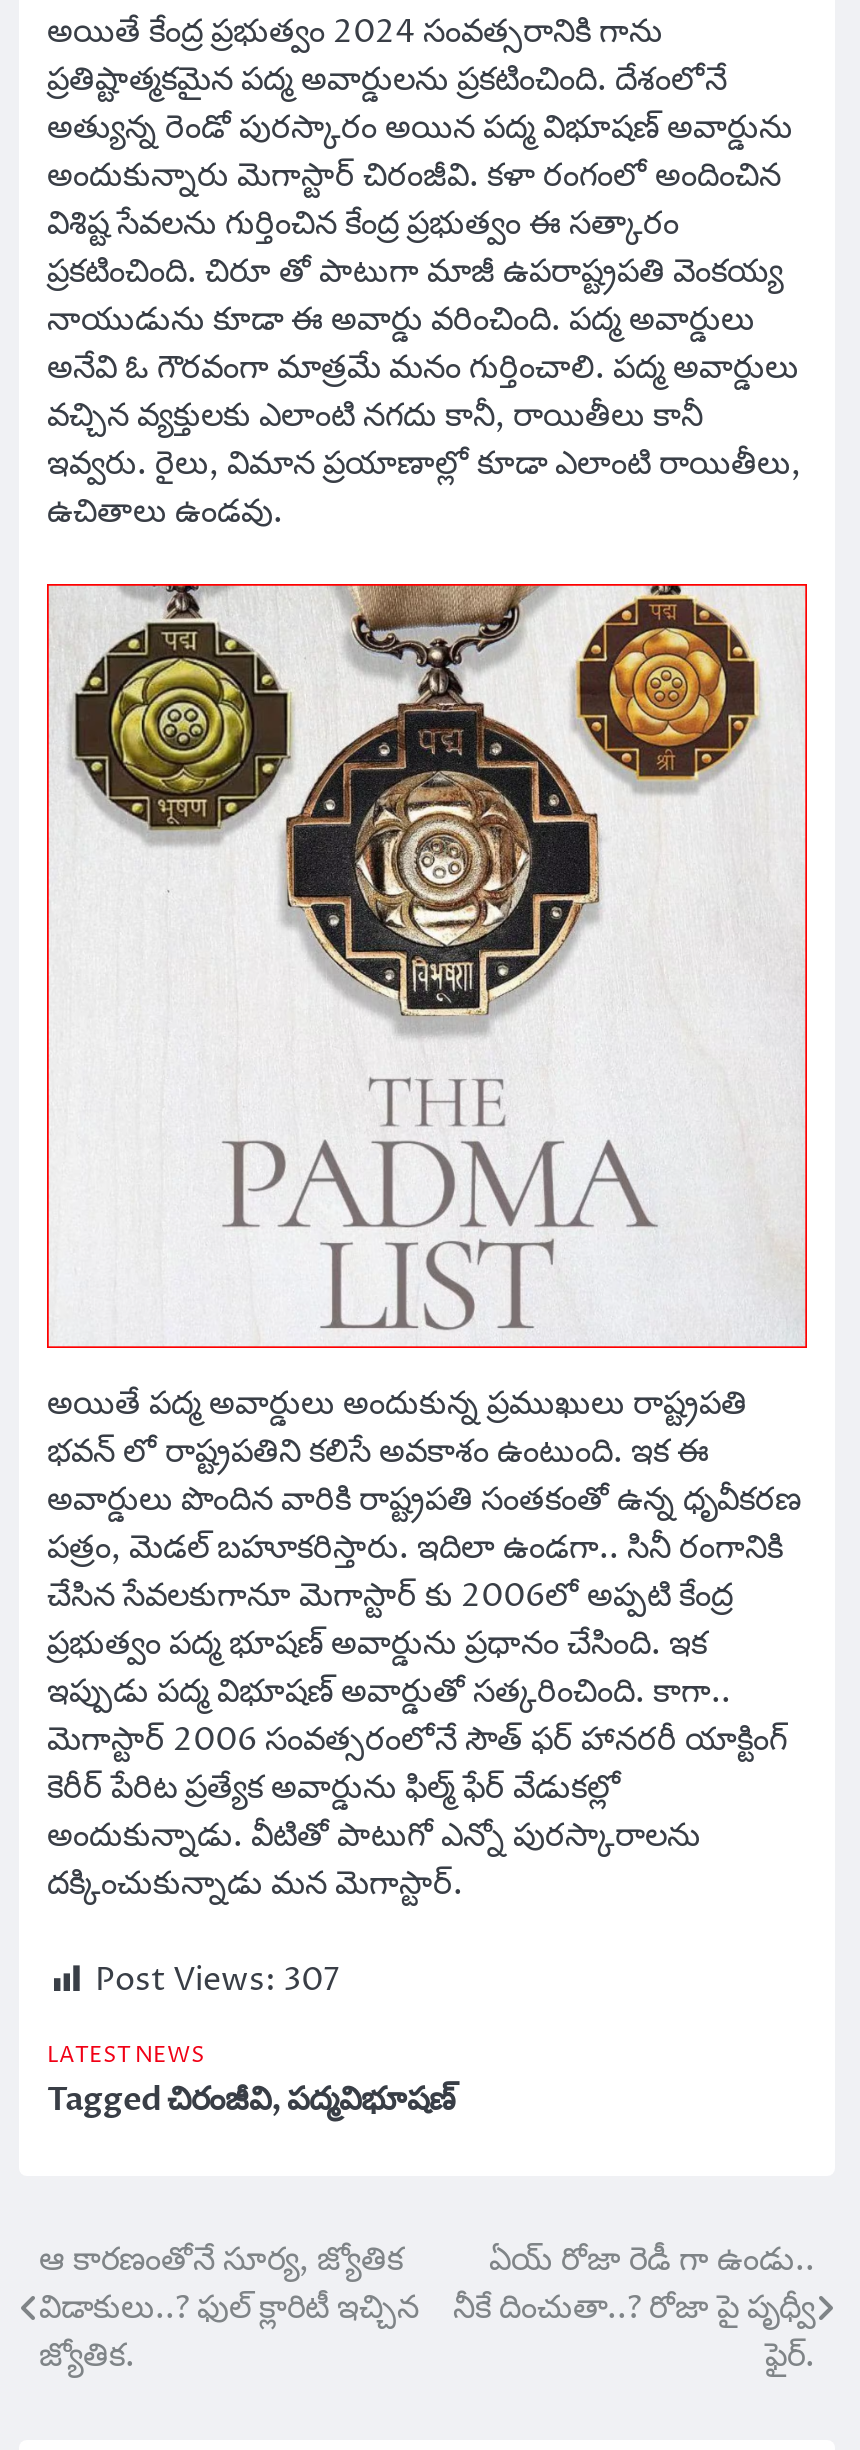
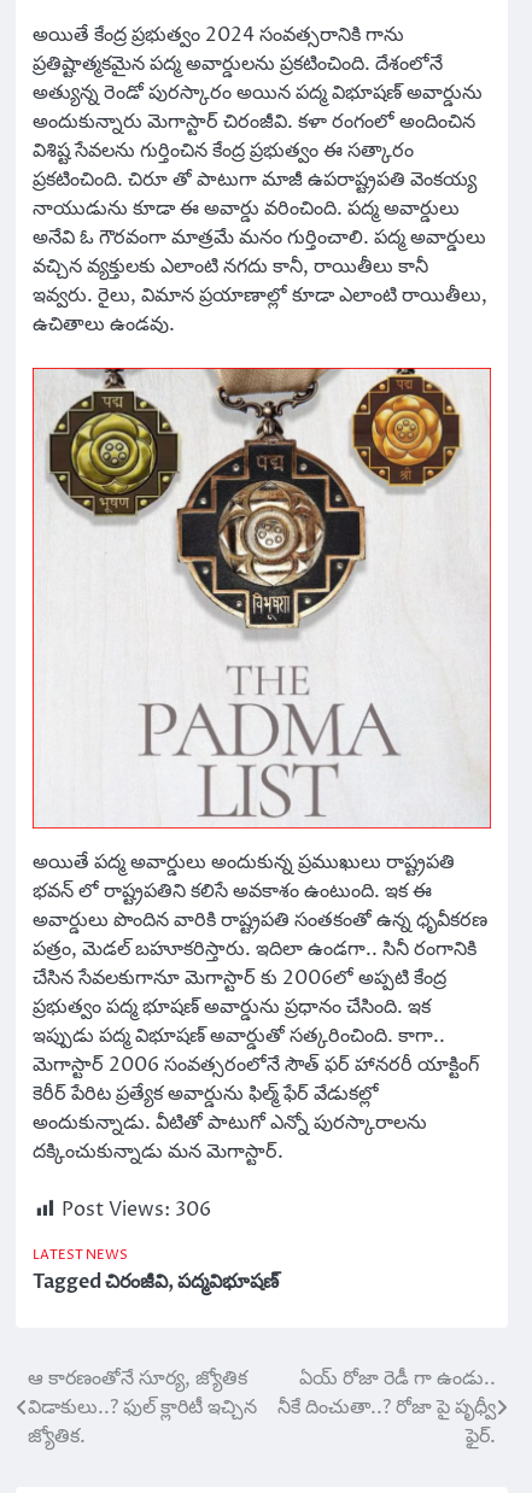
[95,1958,339,2002] Post Views: 307 -> [62,1196,211,1223] Post Views: 306

